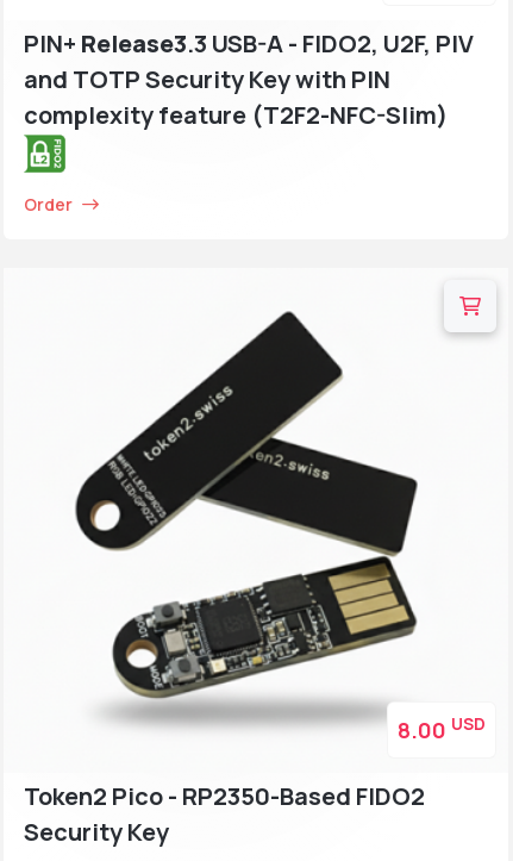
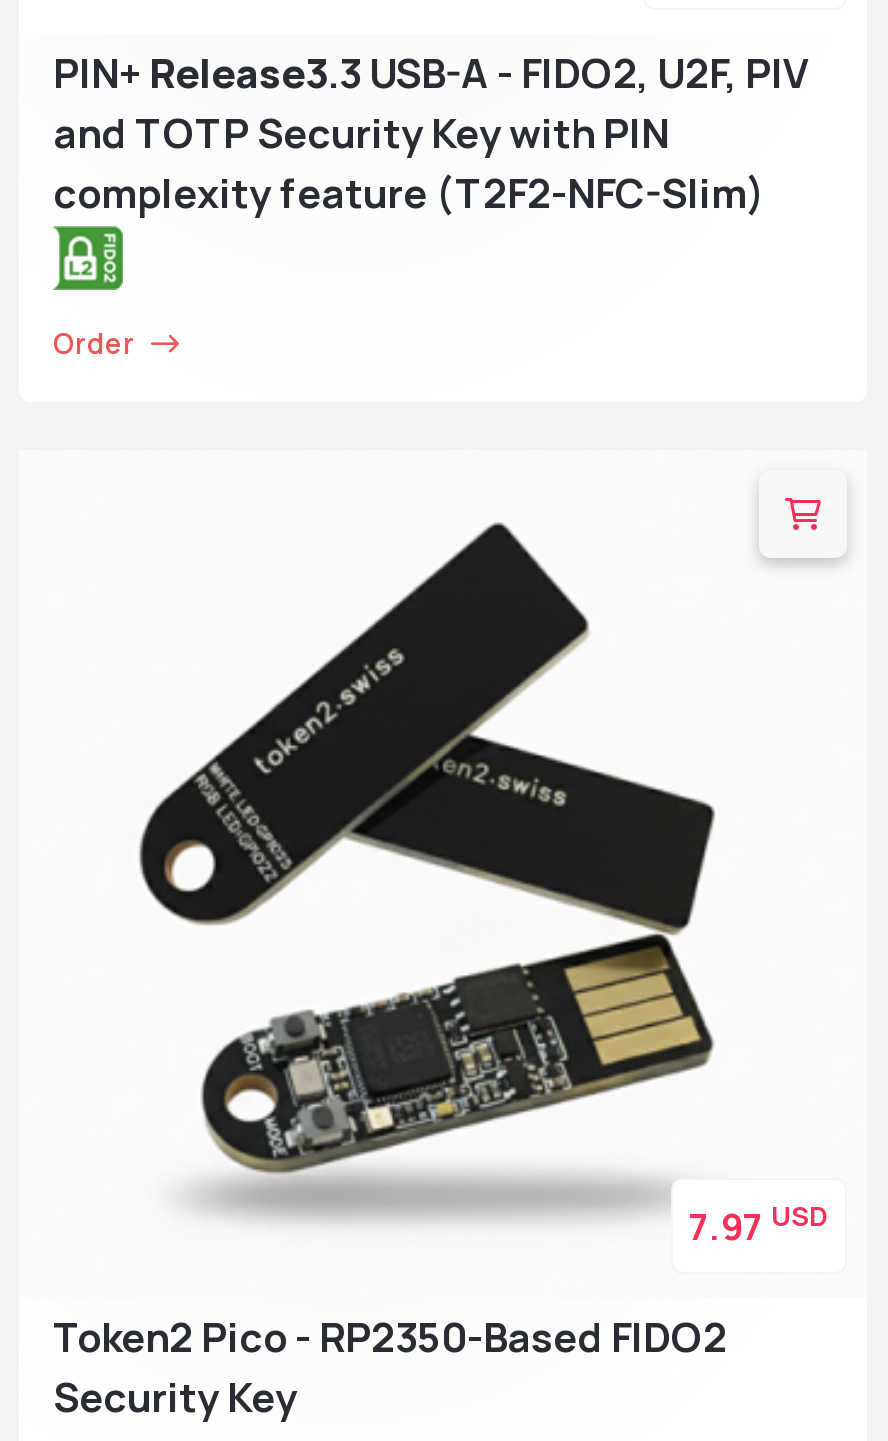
[398,713,486,744] 8.00 USD -> [689,1198,829,1249] 7.97 USD

